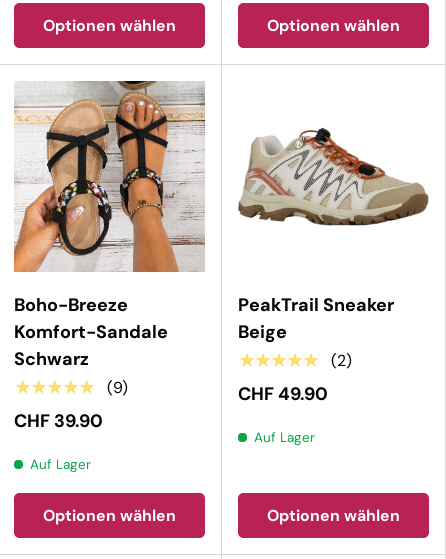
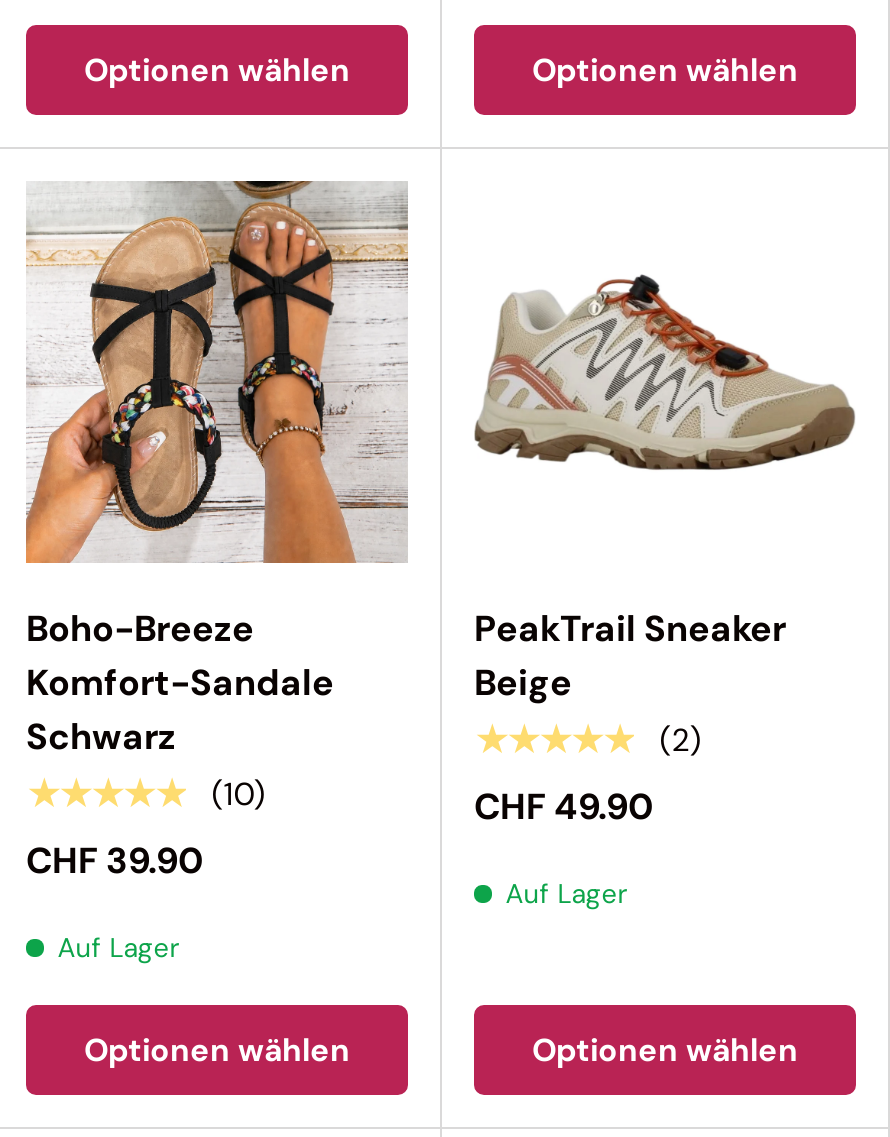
[107,376,128,397] (9) -> [212,772,266,814] (10)

